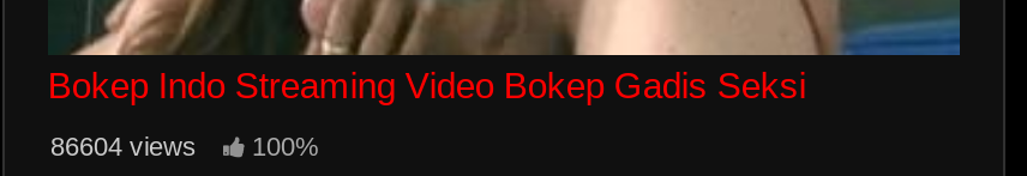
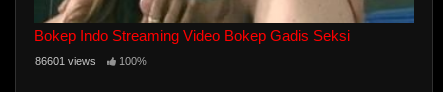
[50,132,319,161] 86604 views 100% -> [35,55,147,67] 86601 views 100%

